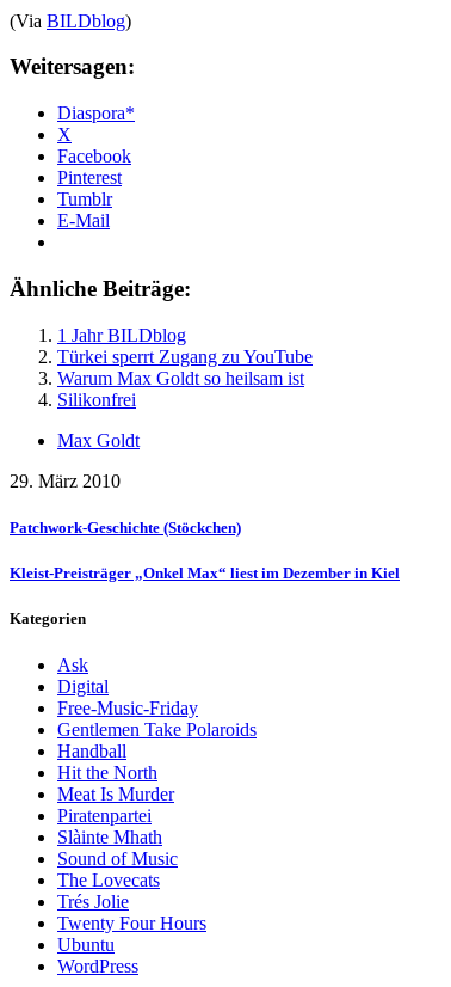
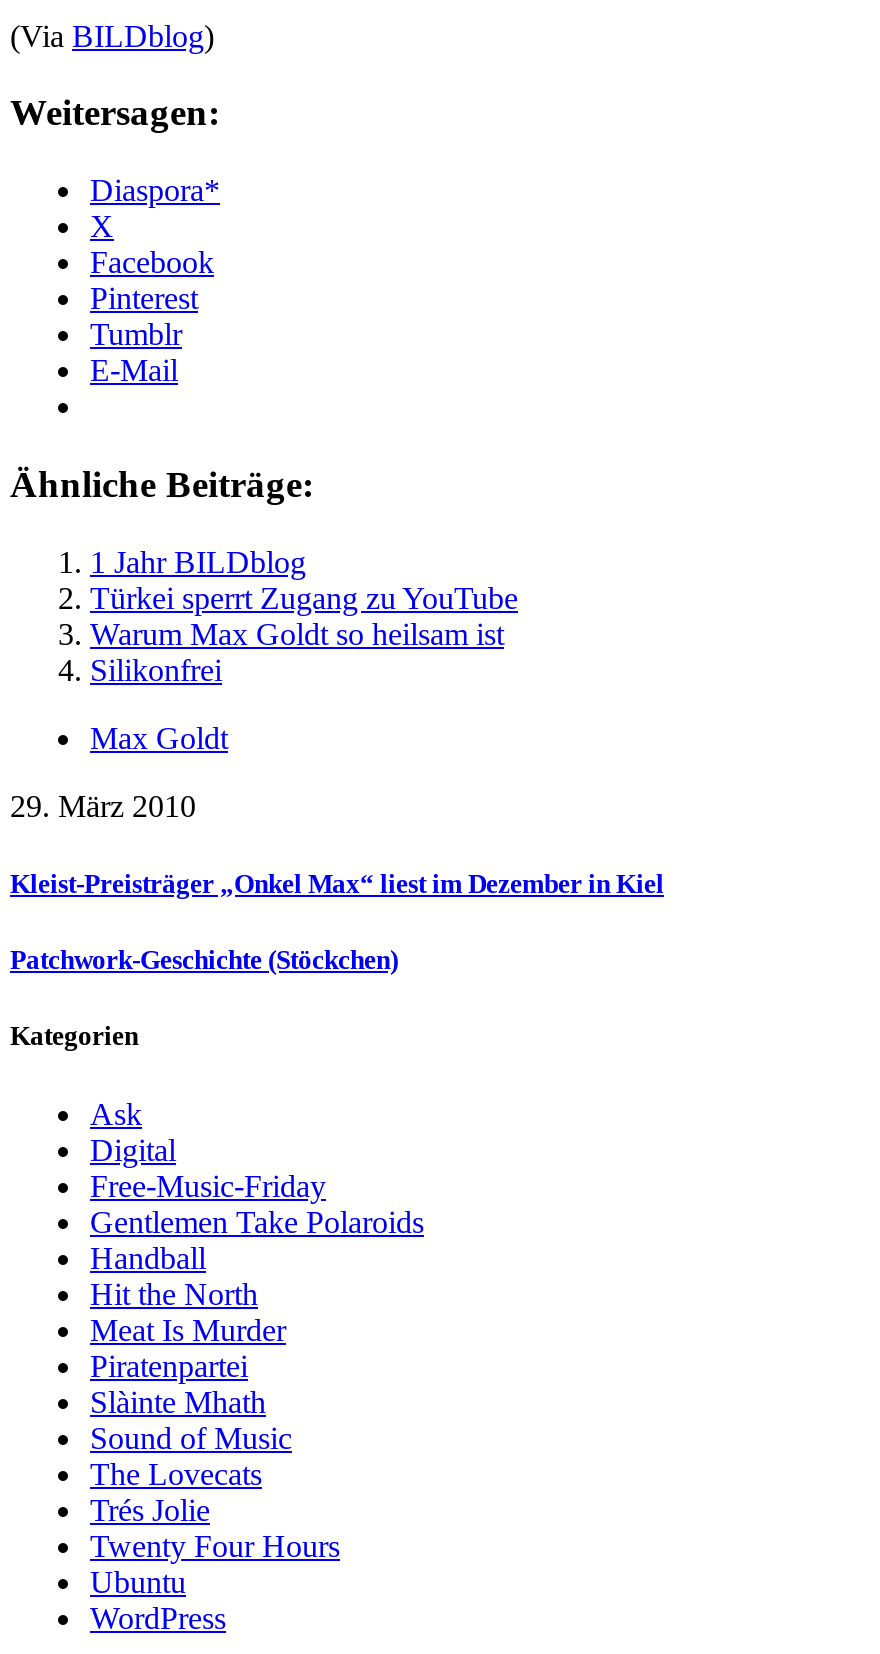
moved [10,518,241,536] -> [10,945,398,975]: Patchwork-Geschichte (Stöckchen)
moved [10,564,400,582] -> [10,868,664,898]: Kleist-Preisträger „Onkel Max“ liest im Dezember in Kiel

